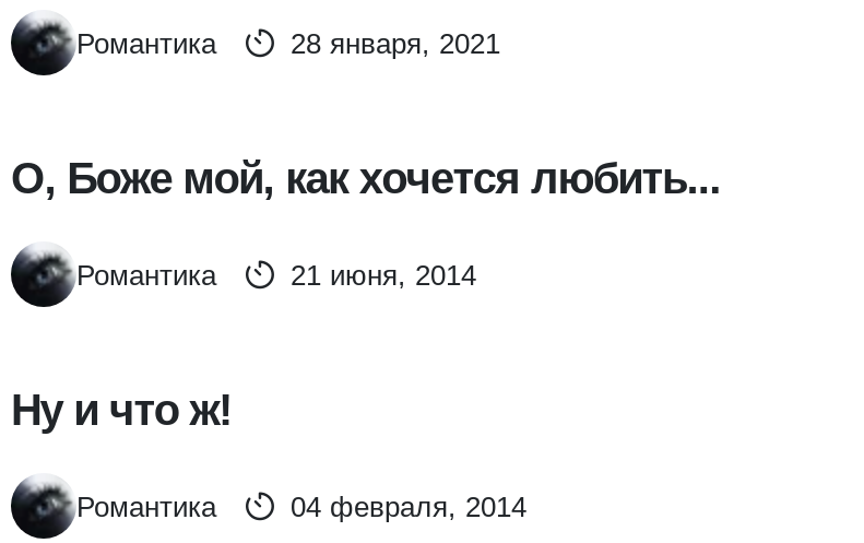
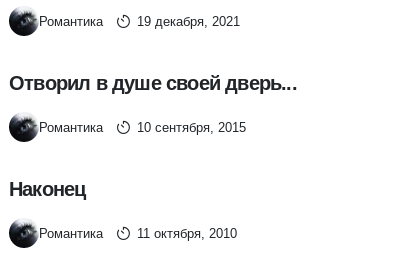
[291,27,500,60] 28 января, 2021 -> [137,14,240,29] 19 декабря, 2021
[11,155,720,203] О, Боже мой, как хочется любить... -> [9,72,297,94] Отворил в душе своей дверь...
[291,259,476,291] 21 июня, 2014 -> [137,120,246,135] 10 сентября, 2015
[11,387,232,435] Ну и что ж! -> [9,178,85,200] Наконец
[291,490,526,523] 04 февраля, 2014 -> [137,226,237,241] 11 октября, 2010

